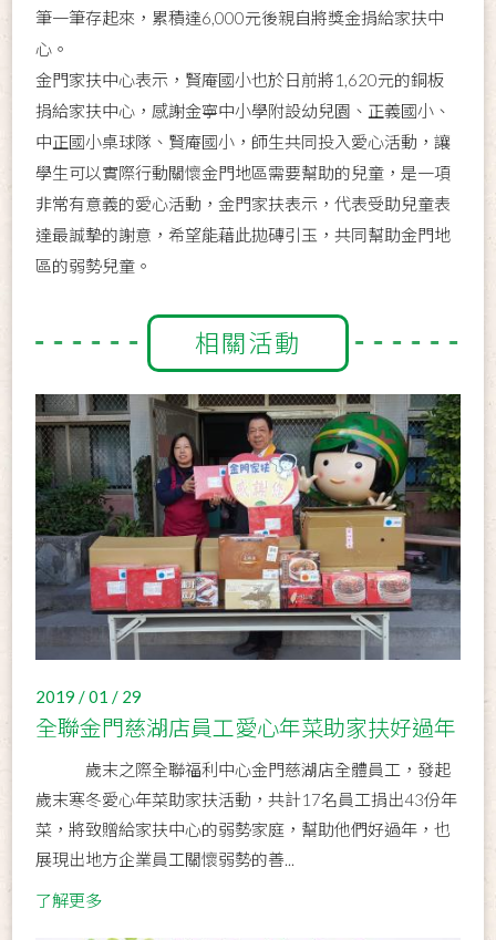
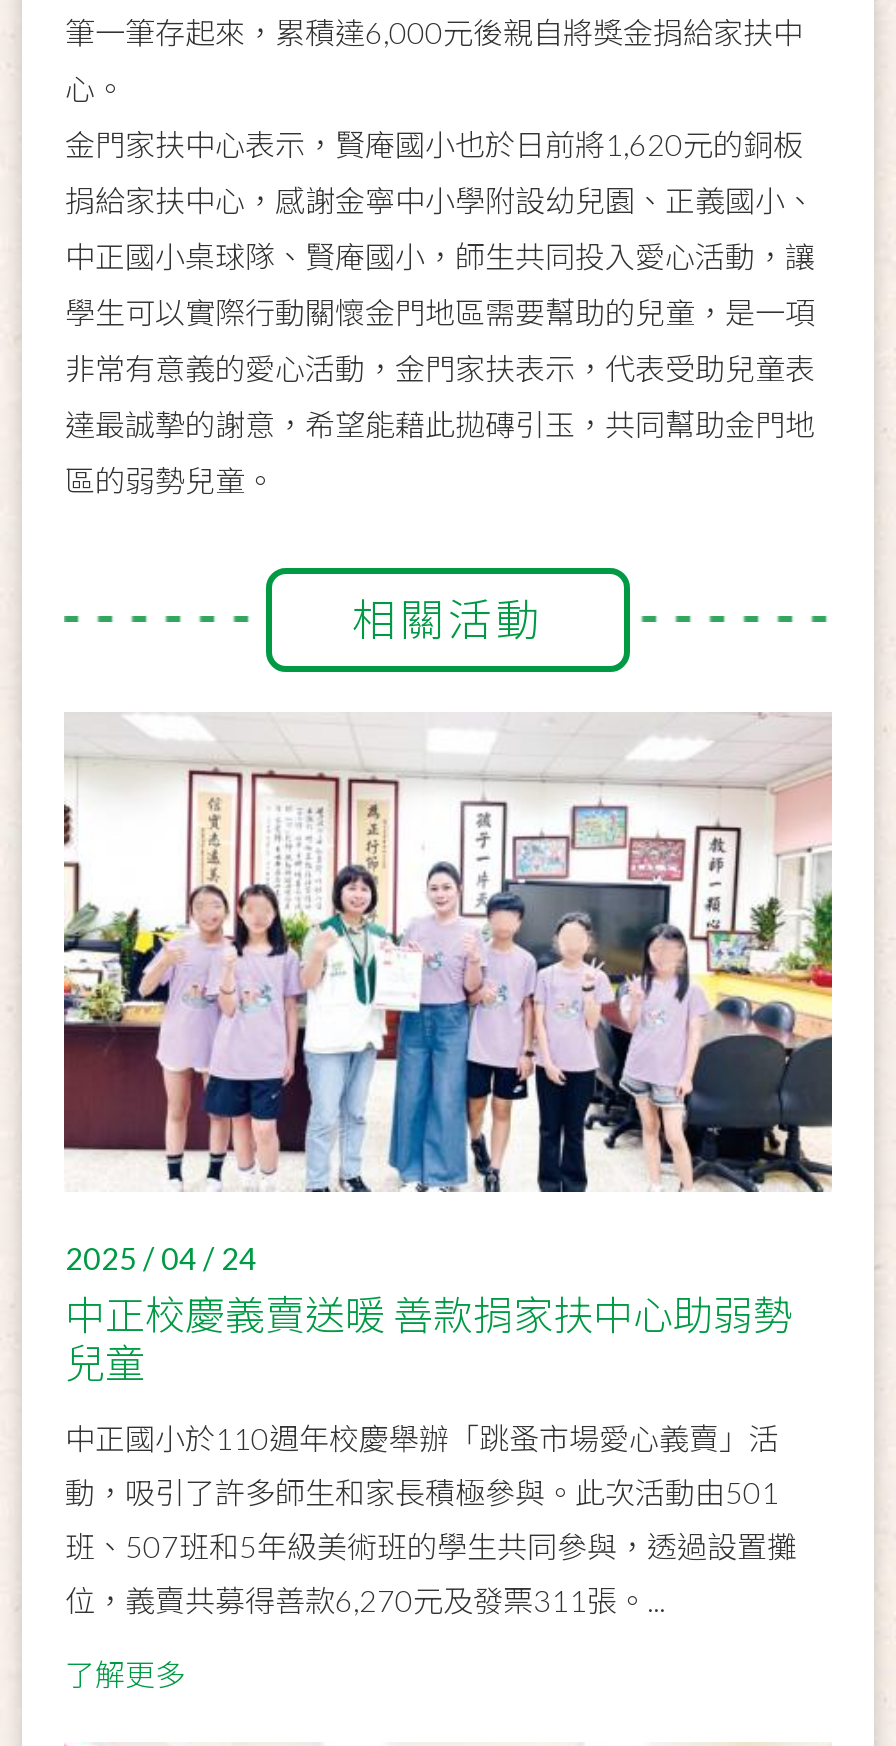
[34,393,462,741] [image] | 2019 / 01 / 29 | 全聯金門慈湖店員工愛心年菜助家扶好過年 -> [62,712,834,1387] [image] | 2025 / 04 / 24 | 中正校慶義賣送暖 善款捐家扶中心助弱勢 | 兒童
[36,759,451,779] 歲末之際全聯福利中心金門慈湖店全體員工，發起 -> [65,1419,779,1455] 中正國小於110週年校慶舉辦「跳蚤市場愛心義賣」活
[36,789,458,809] 歲末寒冬愛心年菜助家扶活動，共計17名員工捐出43份年 -> [65,1473,779,1509] 動，吸引了許多師生和家長積極參與。此次活動由501
[36,819,451,839] 菜，將致贈給家扶中心的弱勢家庭，幫助他們好過年，也 -> [65,1527,797,1563] 班、507班和5年級美術班的學生共同參與，透過設置攤
[36,849,295,869] 展現出地方企業員工關懷弱勢的善... -> [65,1581,665,1617] 位，義賣共募得善款6,270元及發票311張。...

